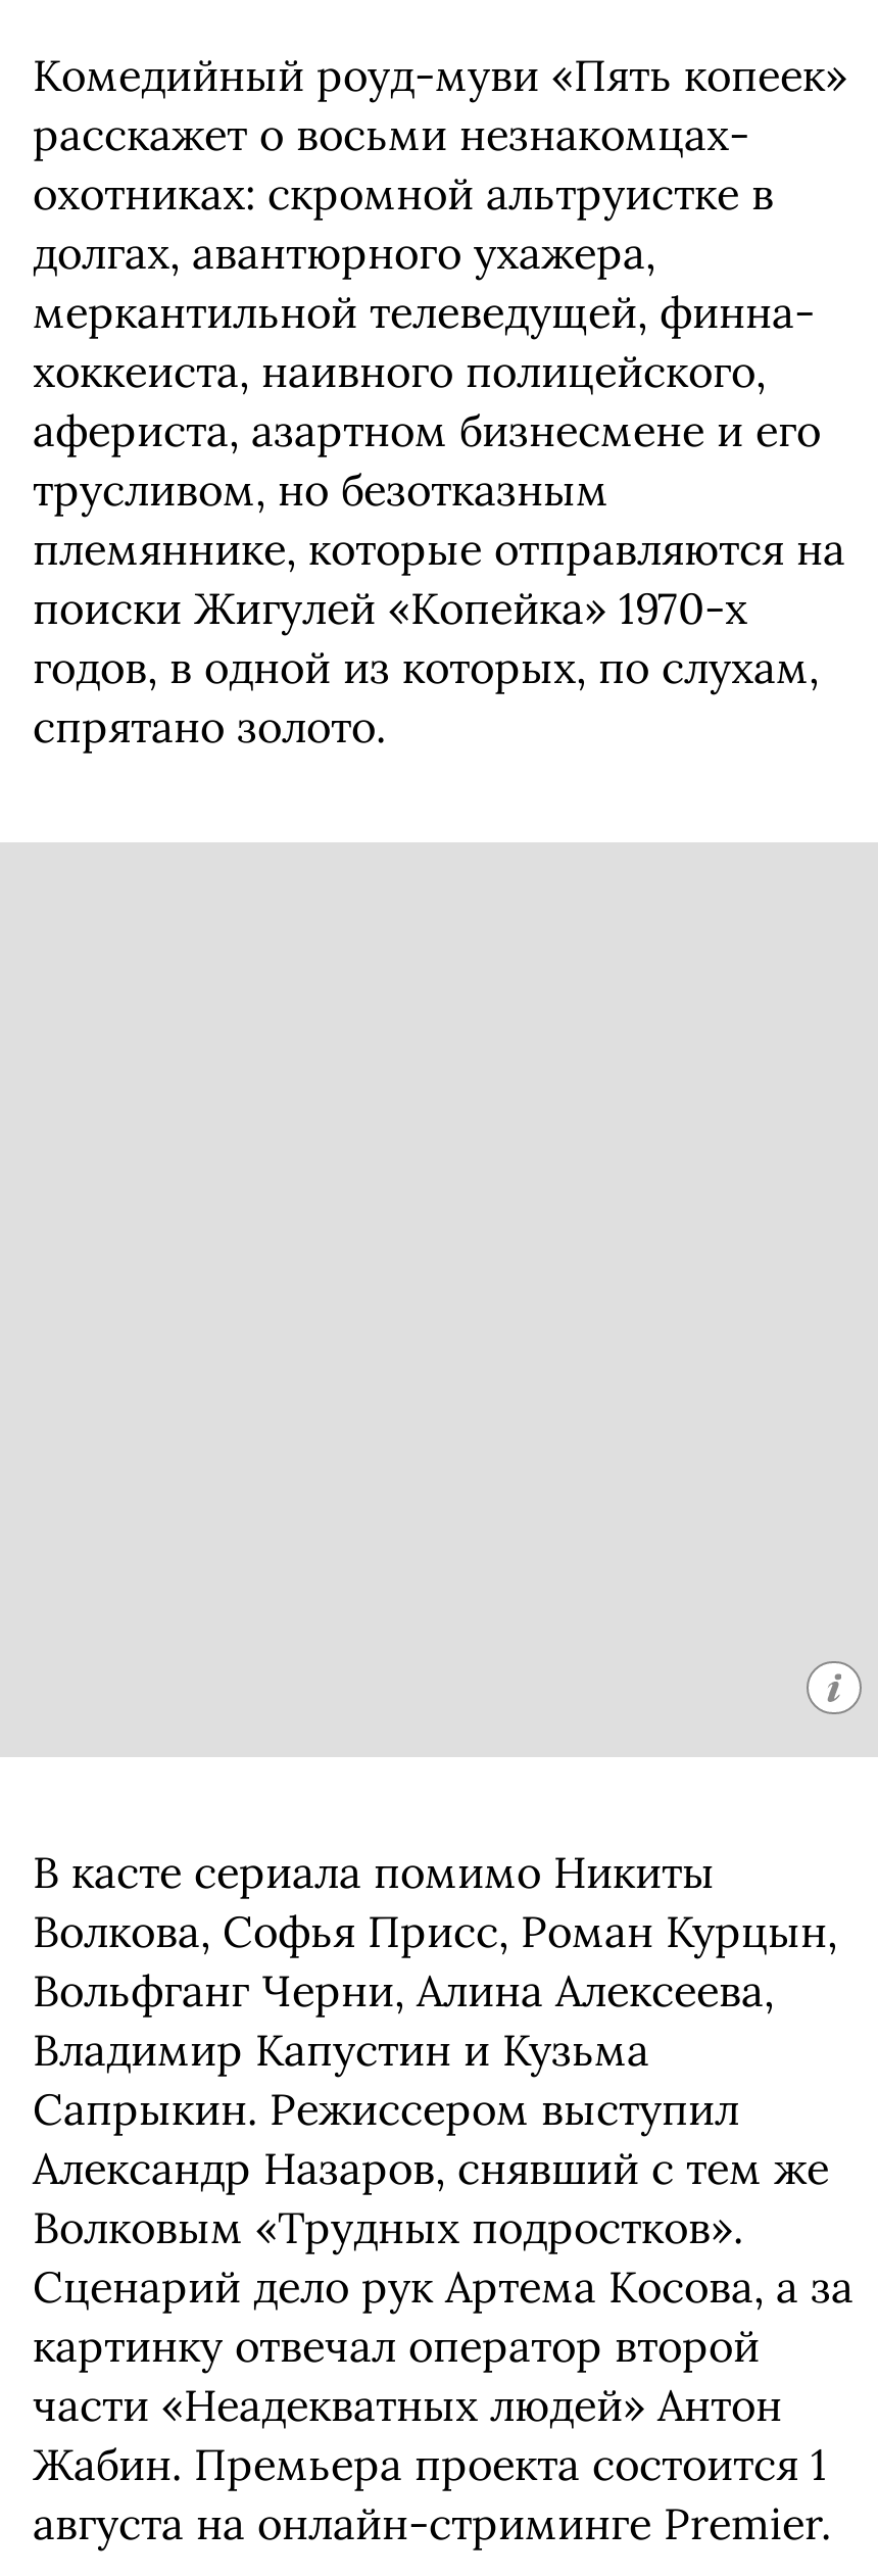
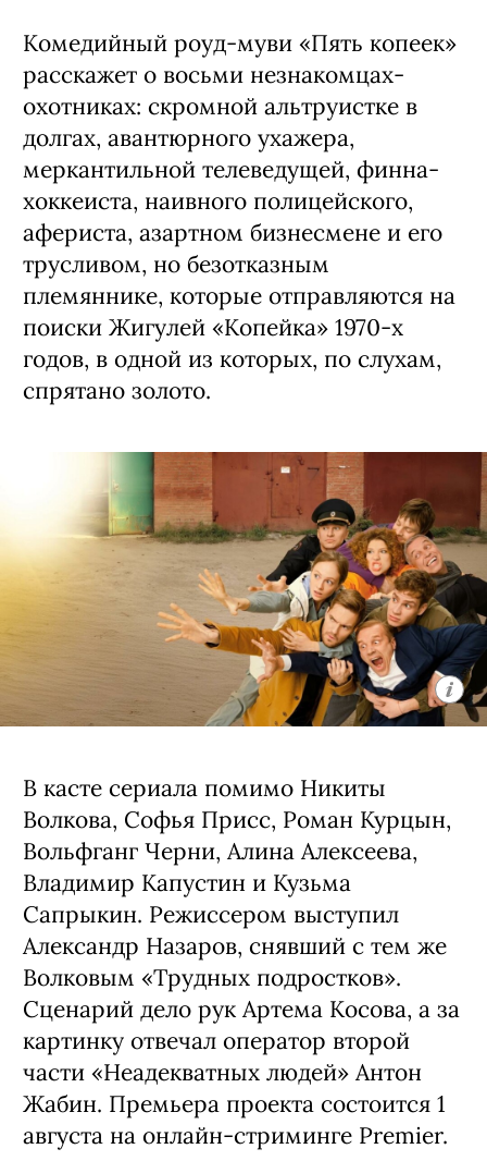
none -> [3,451,484,728] [image]

